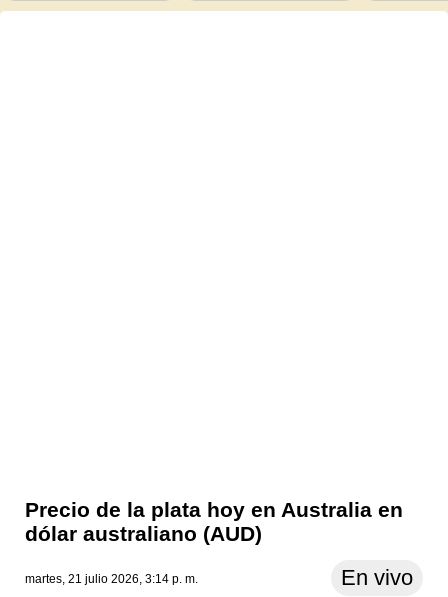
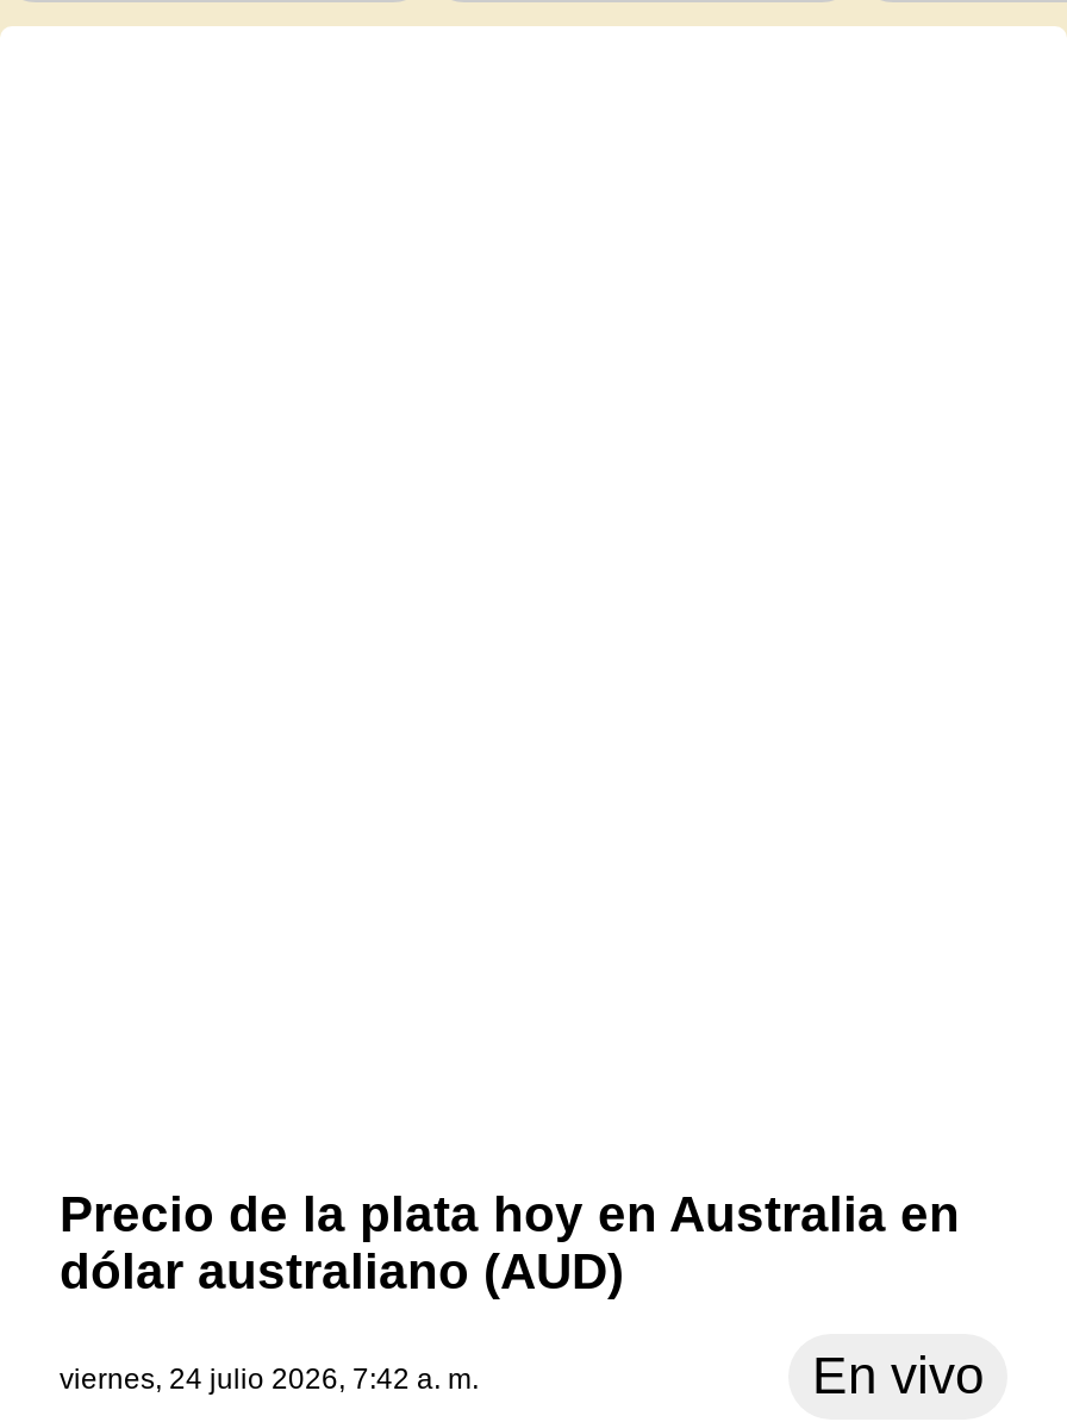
[25,572,198,586] martes, 21 julio 2026, 3:14 p. m. -> [60,1362,479,1395] viernes, 24 julio 2026, 7:42 a. m.

